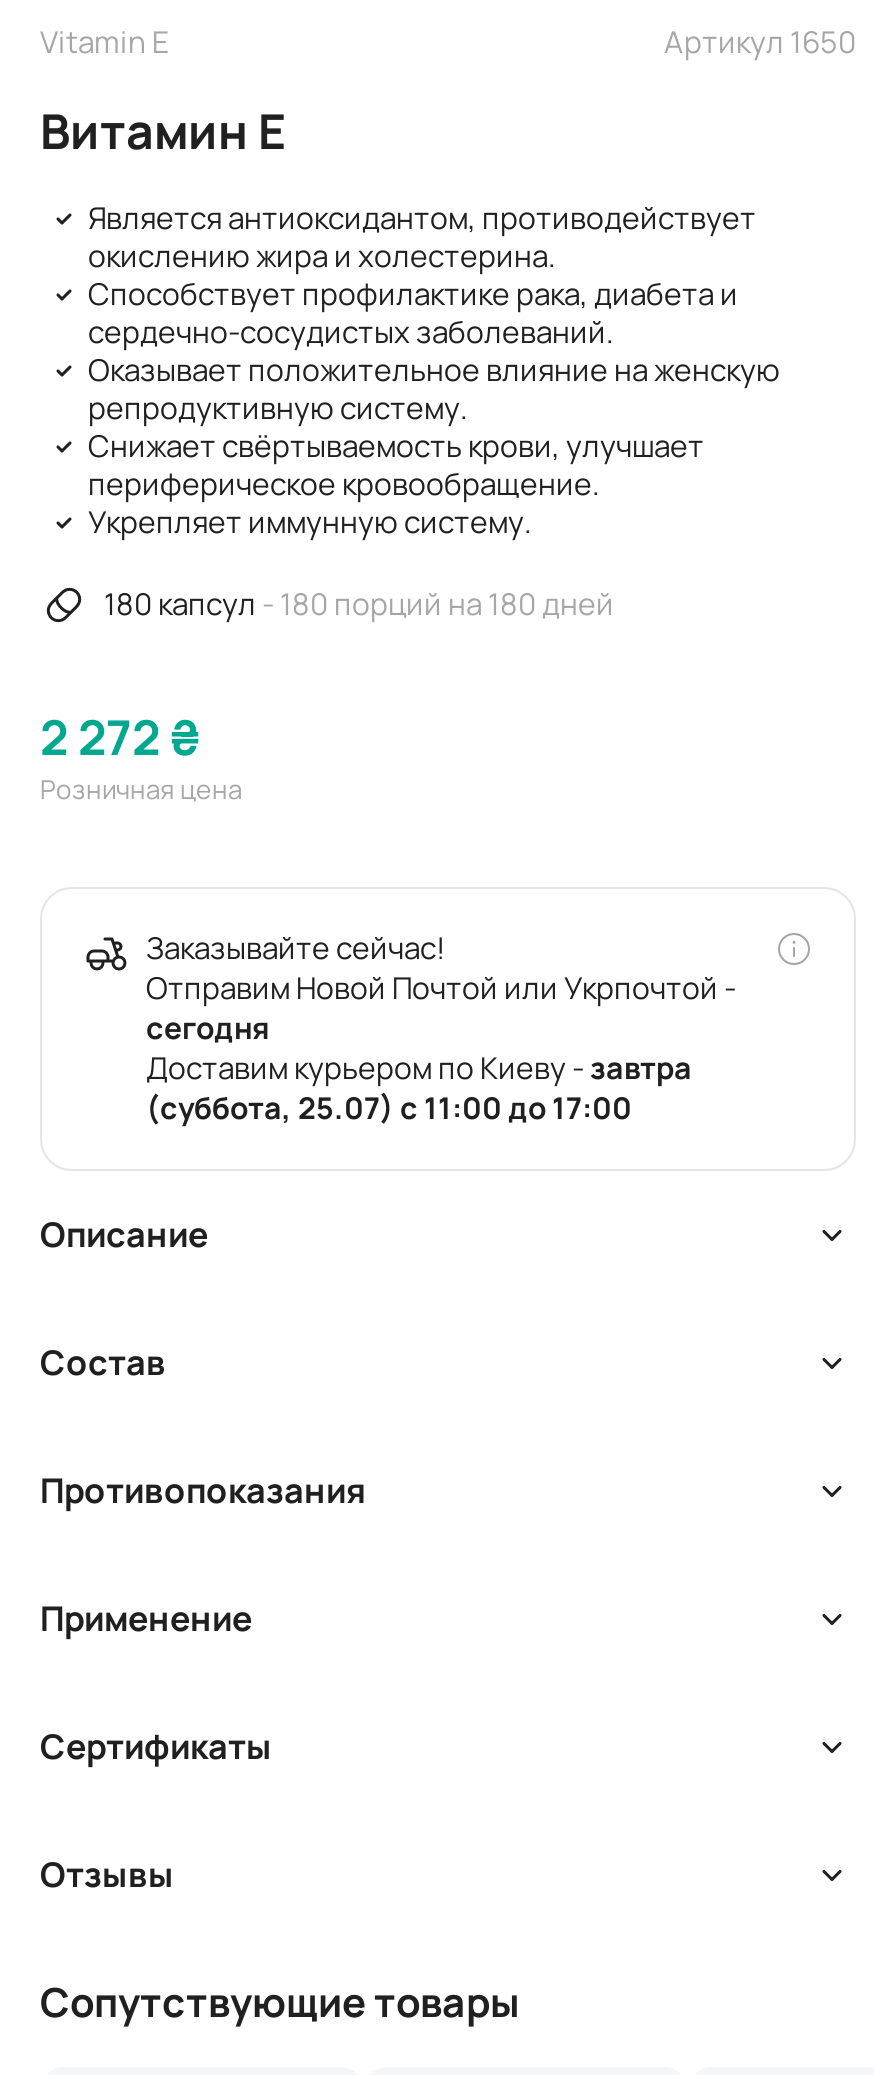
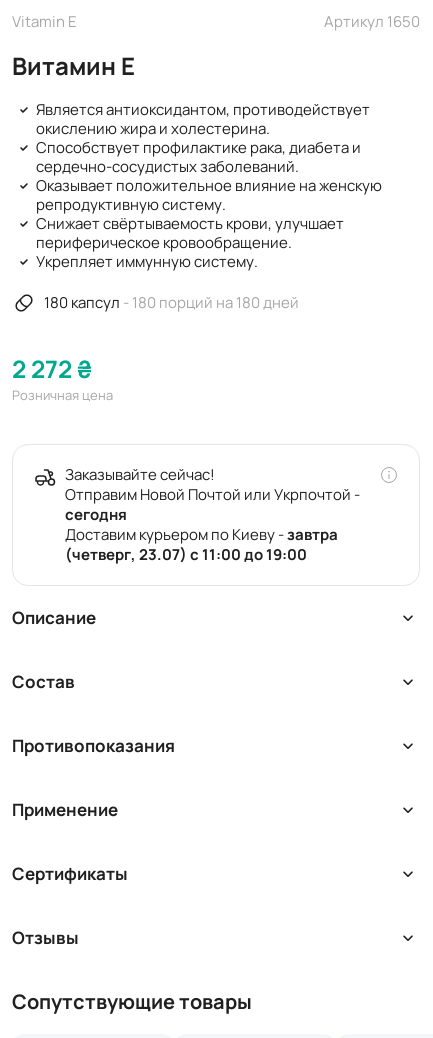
[146,1087,632,1129] (суббота, 25.07) с 11:00 до 17:00 -> [65,544,307,565] (четверг, 23.07) с 11:00 до 19:00

